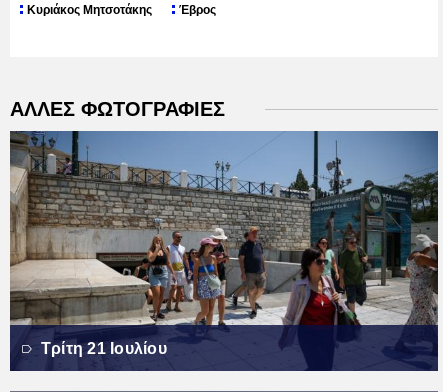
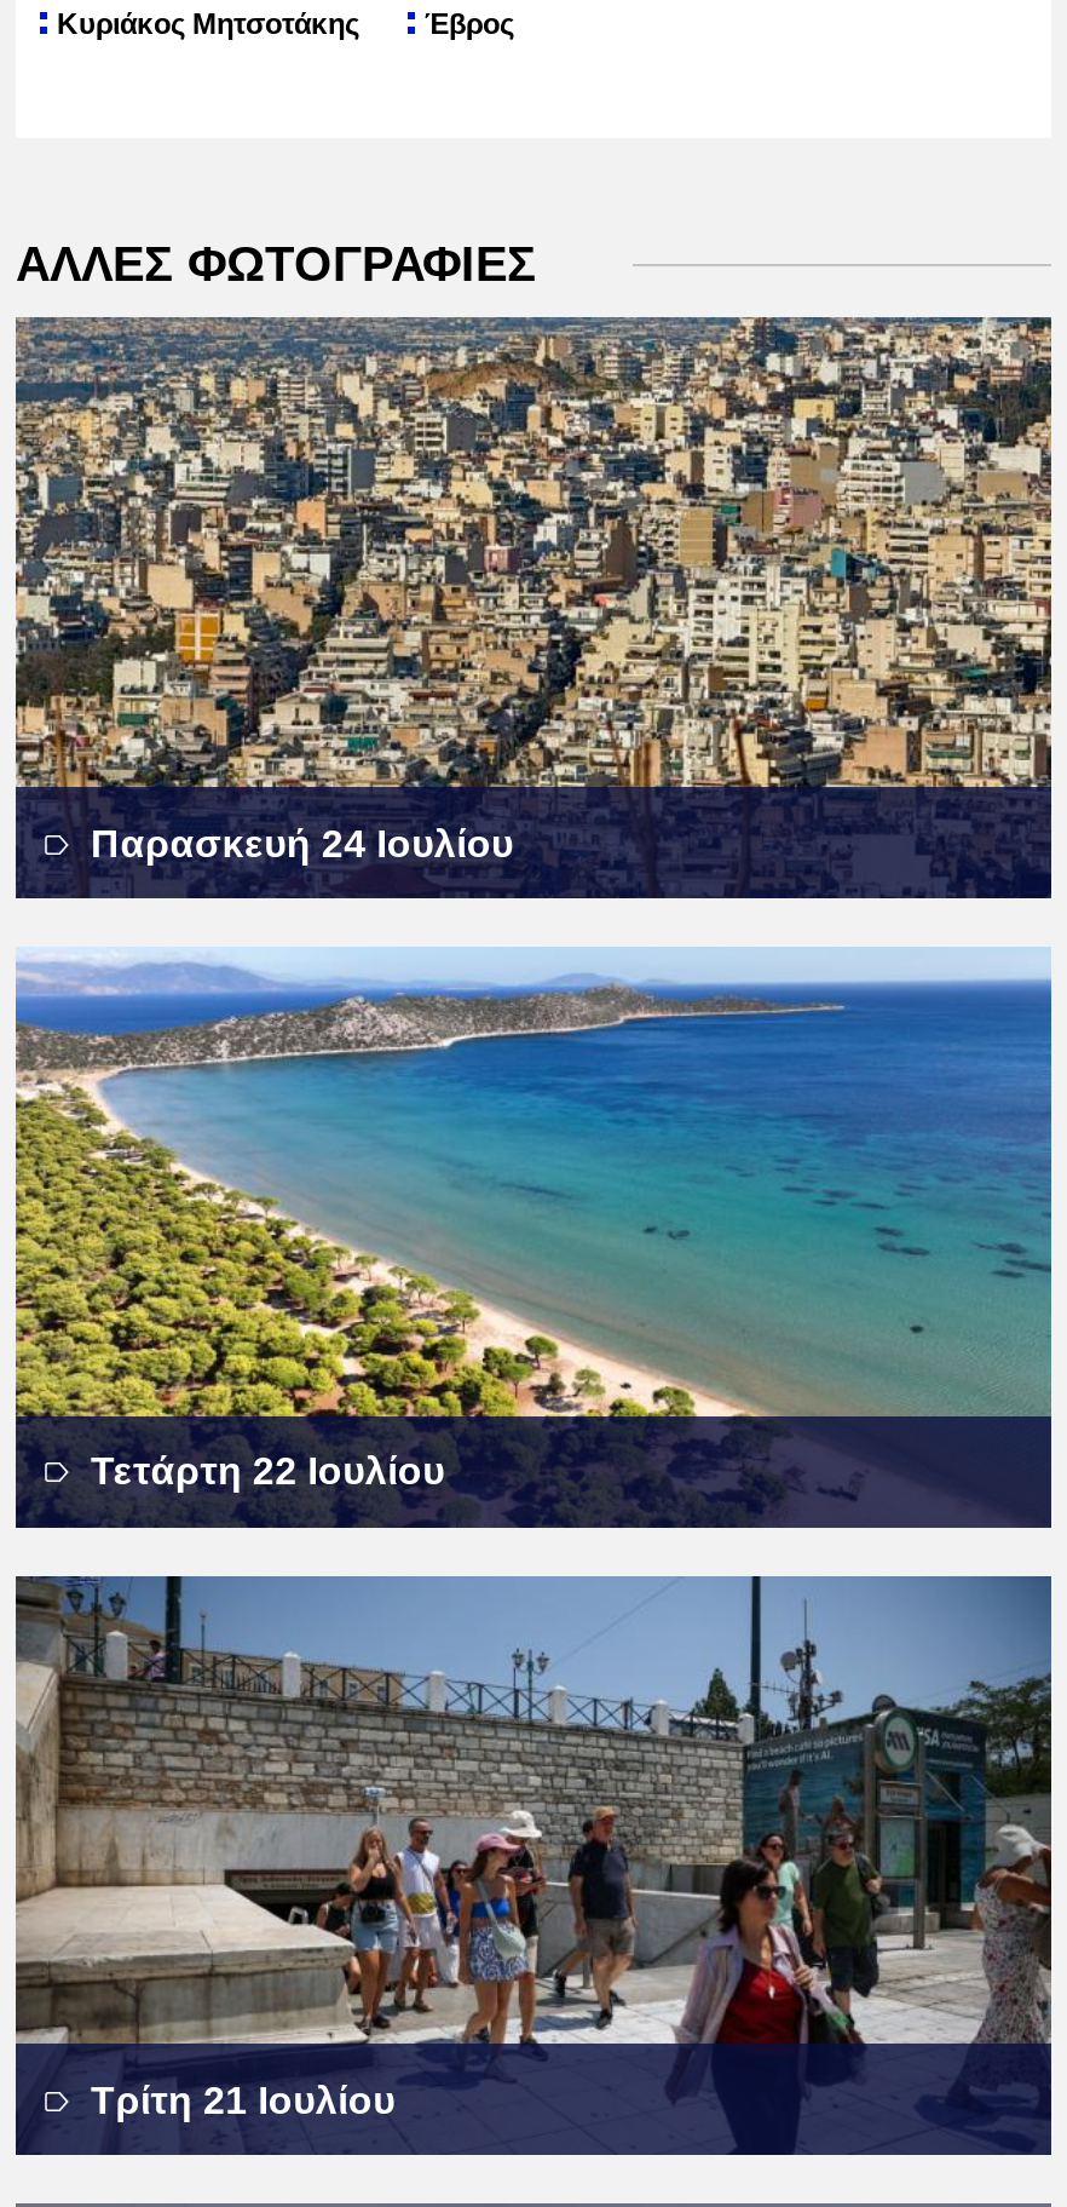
none -> [13,947,1051,1530] [image] | Τετάρτη 22 Ιουλίου
none -> [16,317,1054,901] [image] | Παρασκευή 24 Ιουλίου

